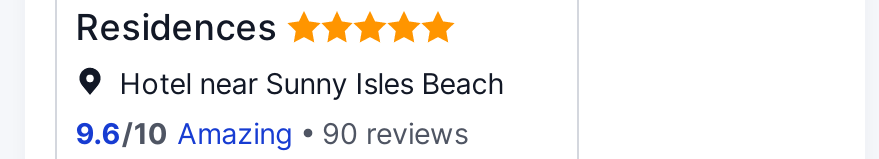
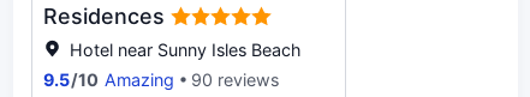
[75,116,468,150] 9.6 /10 Amazing 90 reviews -> [44,69,279,90] 9.5 /10 Amazing 90 reviews

